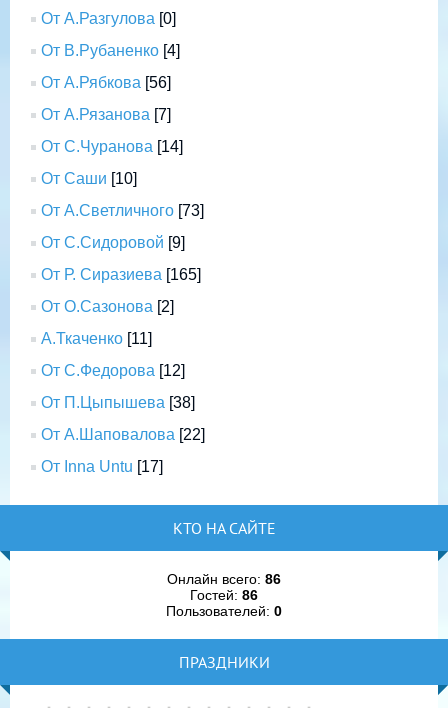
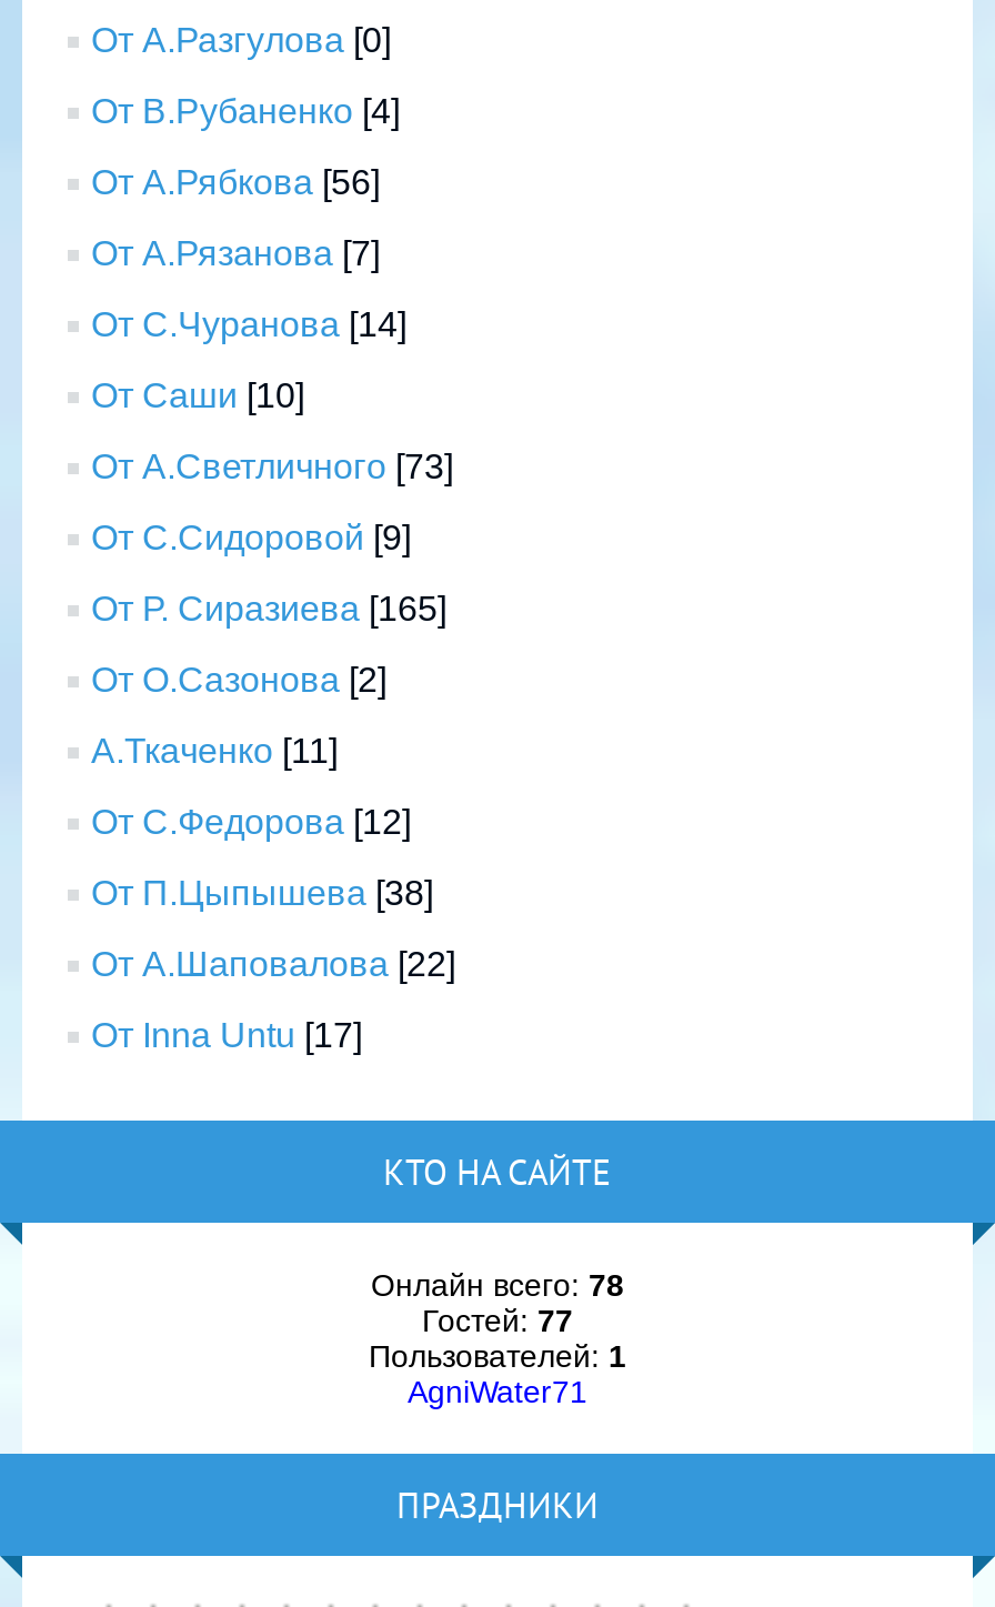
[166,571,282,619] Онлайн всего: 86 | Гостей: 86 | Пользователей: 0 -> [369,1266,626,1409] Онлайн всего: 78 | Гостей: 77 | Пользователей: 1 | AgniWater71

